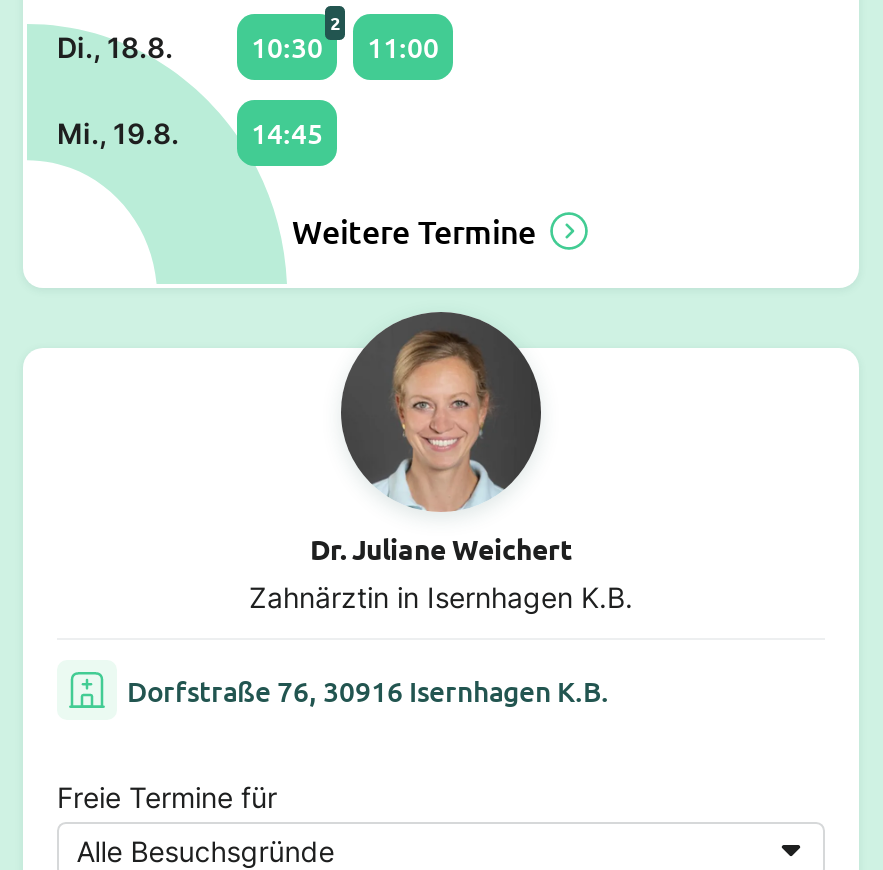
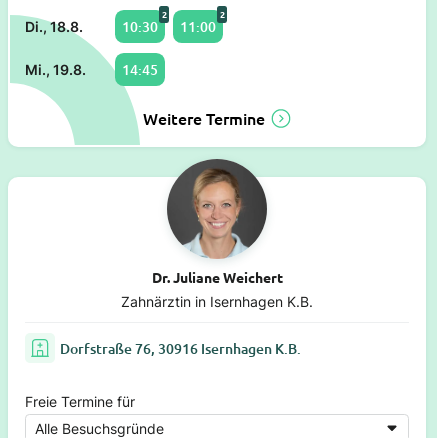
none -> [220,7,225,21] 2

